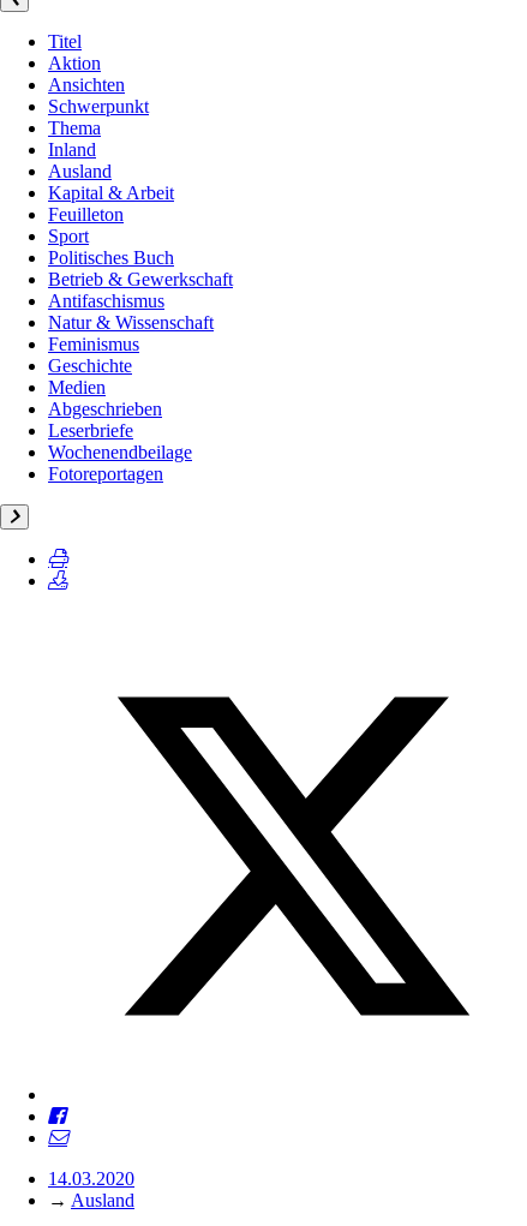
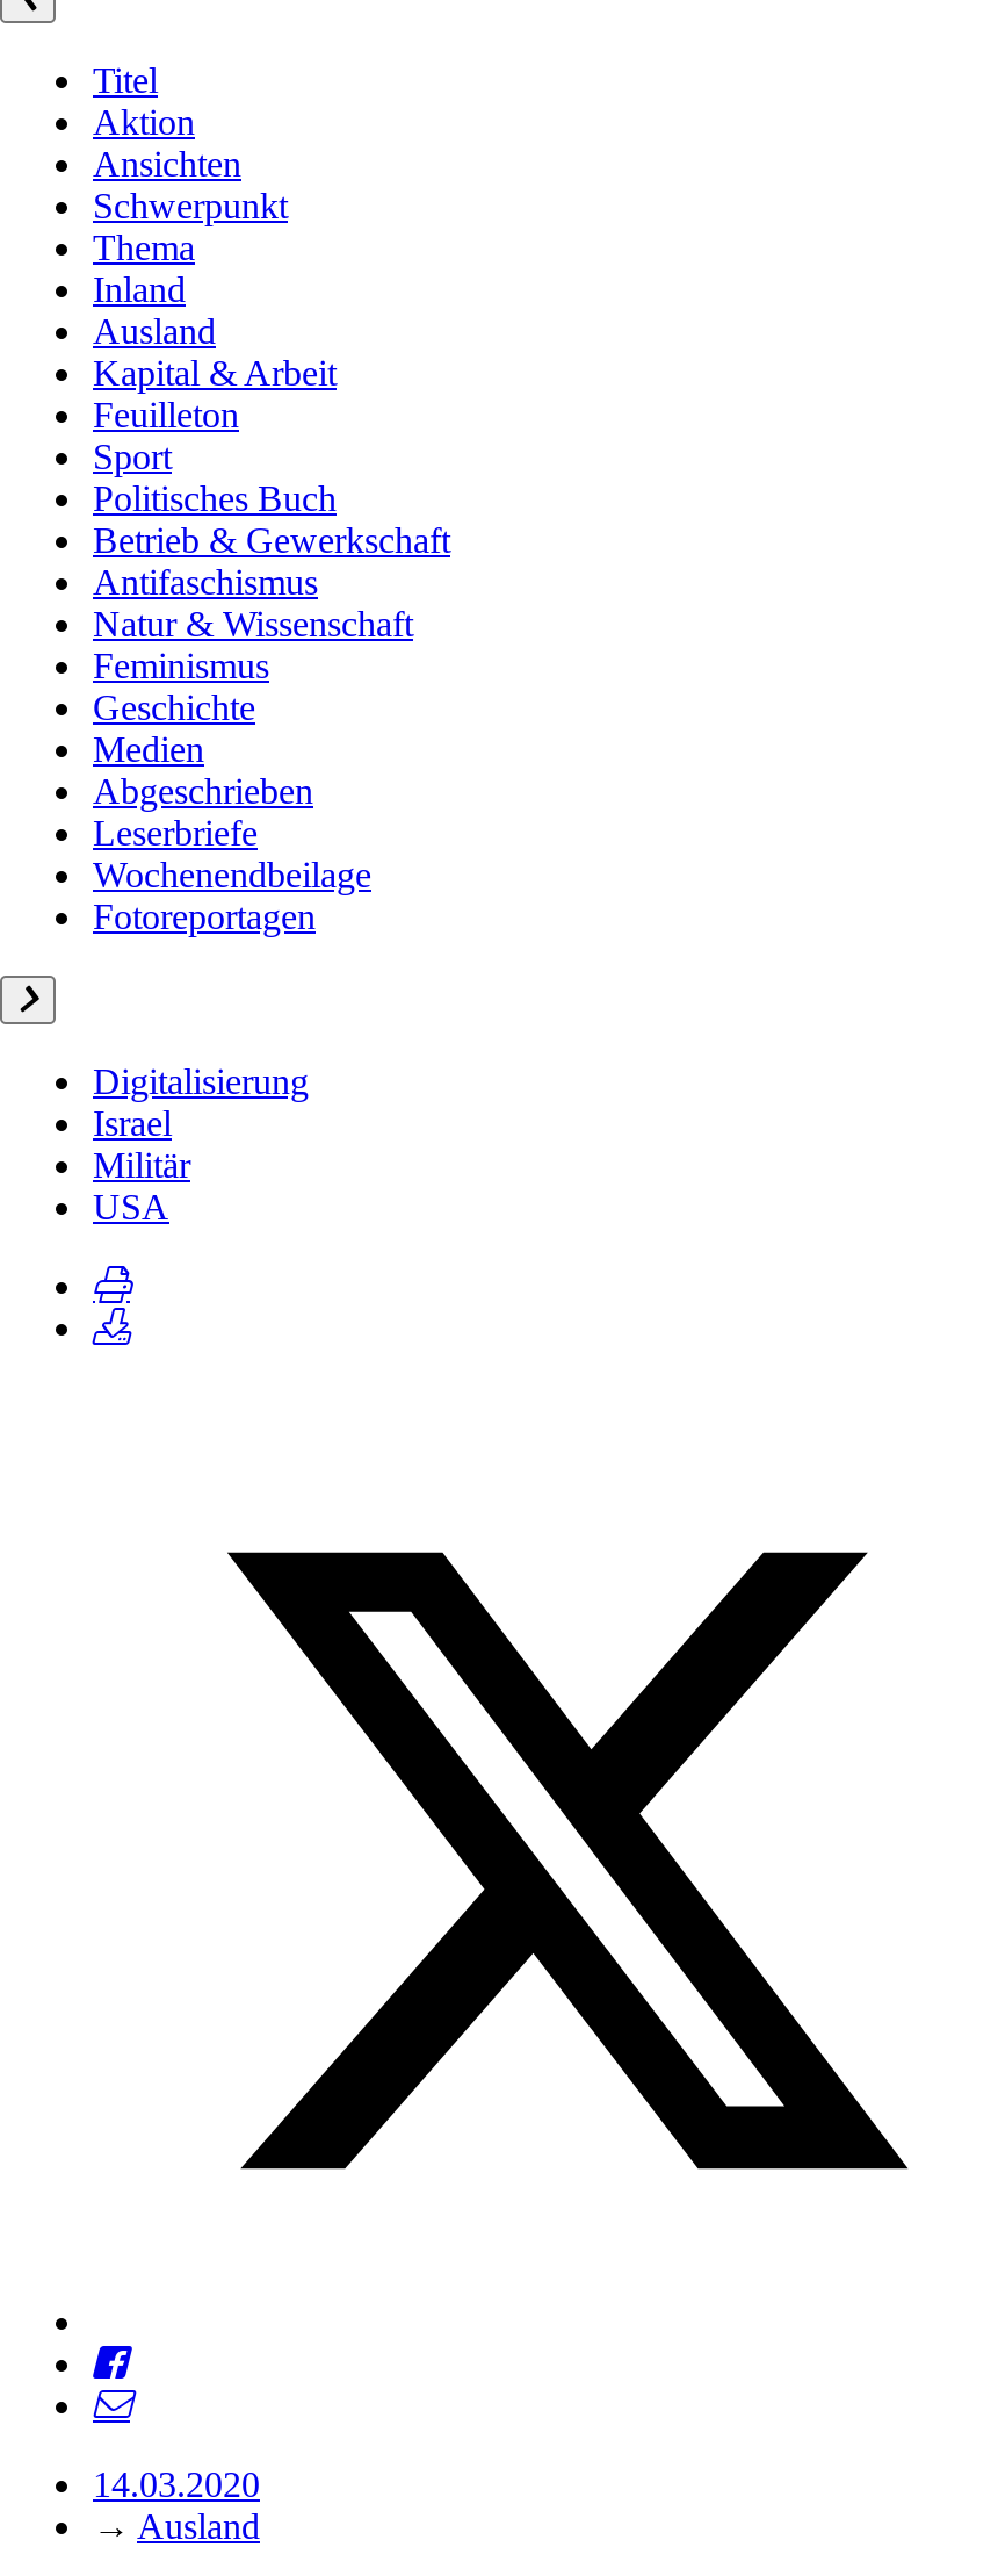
none -> [93,1062,309,1226] Digitalisierung | Israel | Militär | USA

